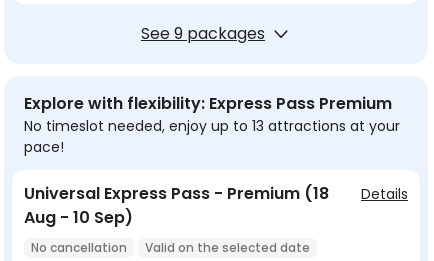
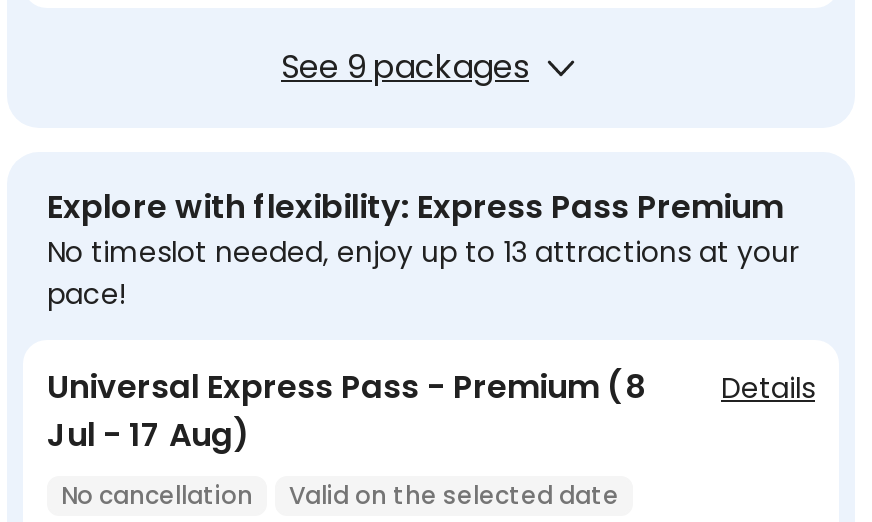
[24,182,329,229] Universal Express Pass - Premium (18 | Aug - 10 Sep) -> [47,365,645,459] Universal Express Pass - Premium (8 | Jul - 17 Aug)

